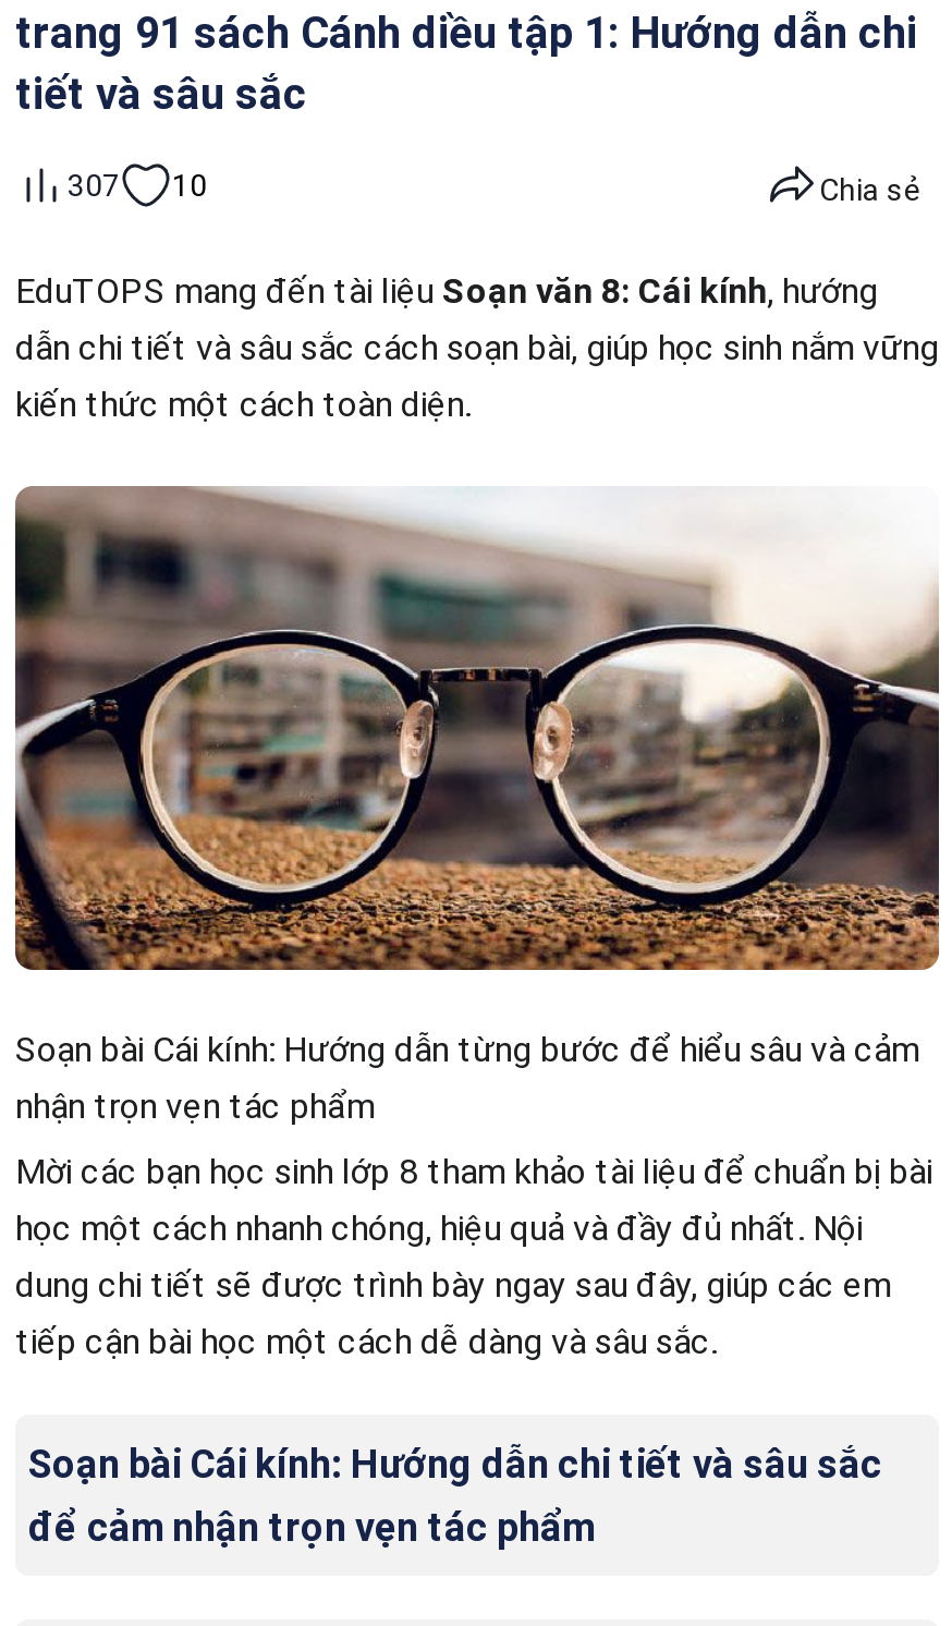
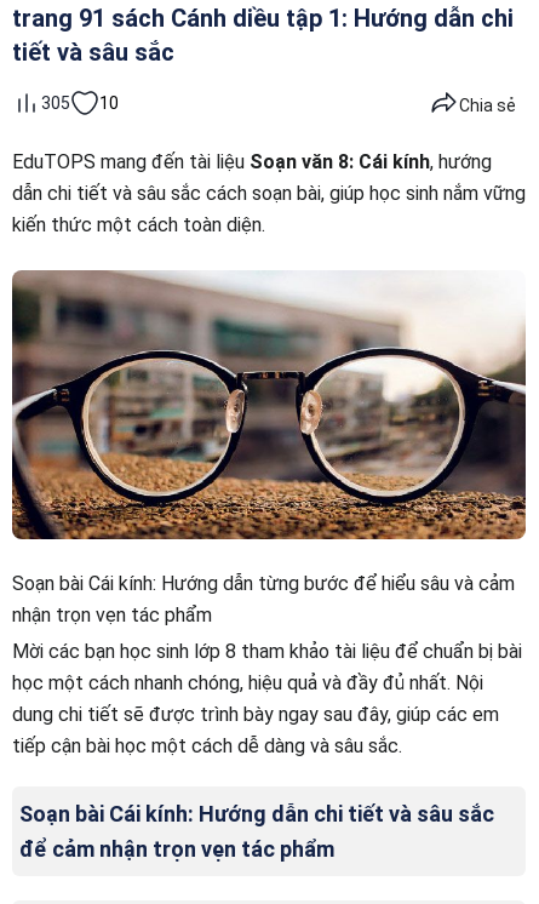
[68,167,207,203] 307 10 -> [41,93,119,113] 305 10

